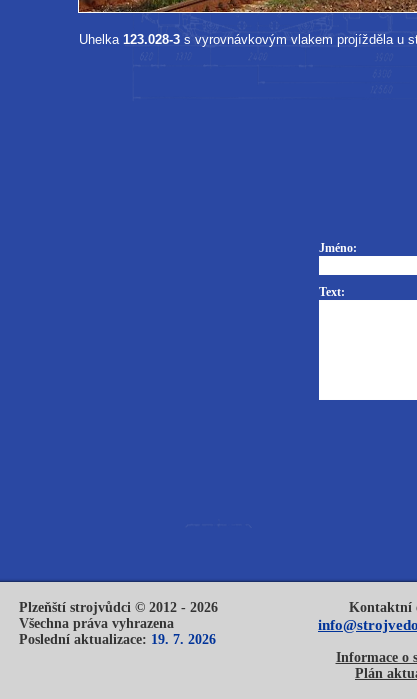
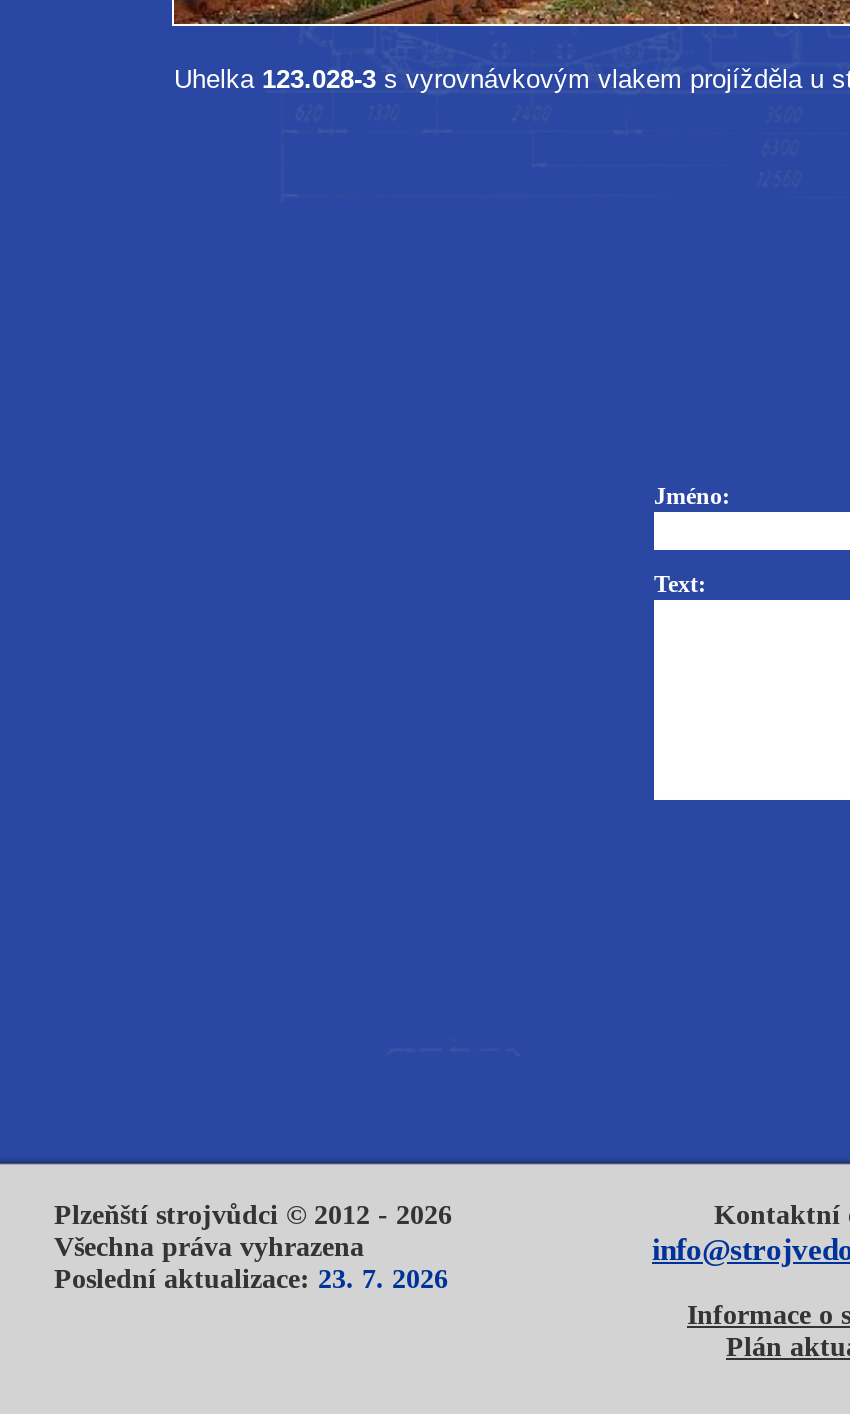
[19,632,216,647] Poslední aktualizace: 19. 7. 2026 -> [54,1263,448,1293] Poslední aktualizace: 23. 7. 2026

